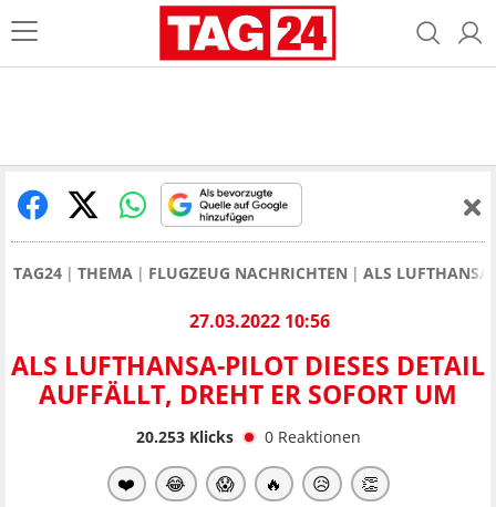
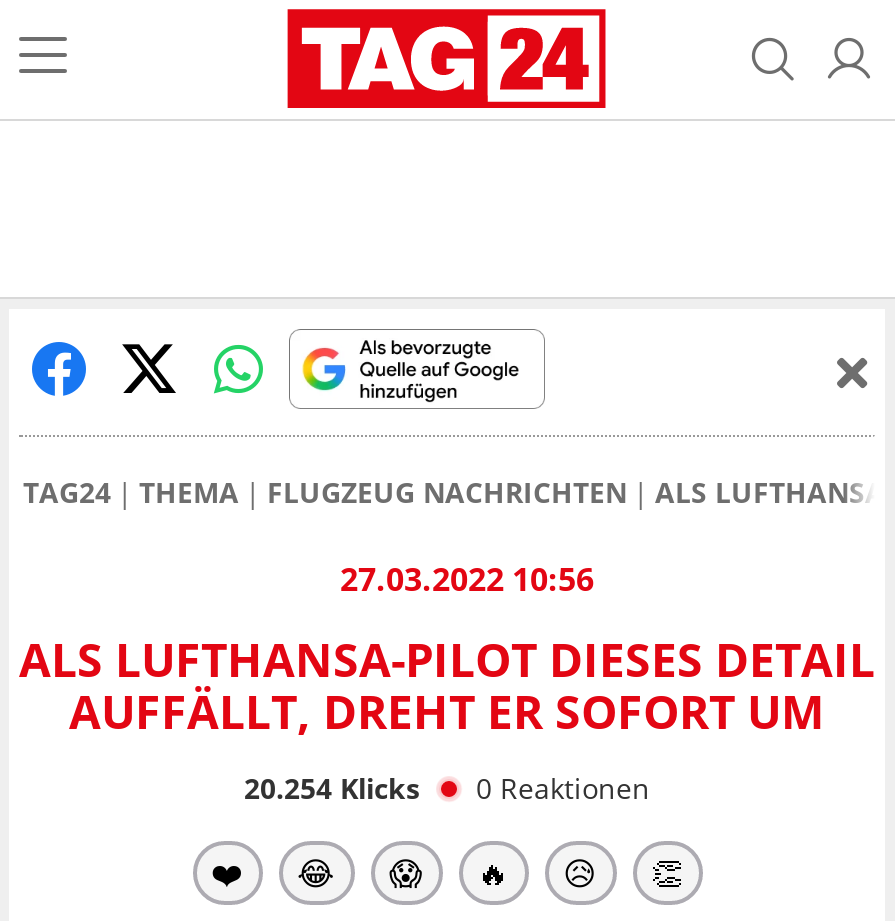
[136,426,360,447] 20.253 Klicks 0 Reaktionen -> [244,769,650,807] 20.254 Klicks 0 Reaktionen

